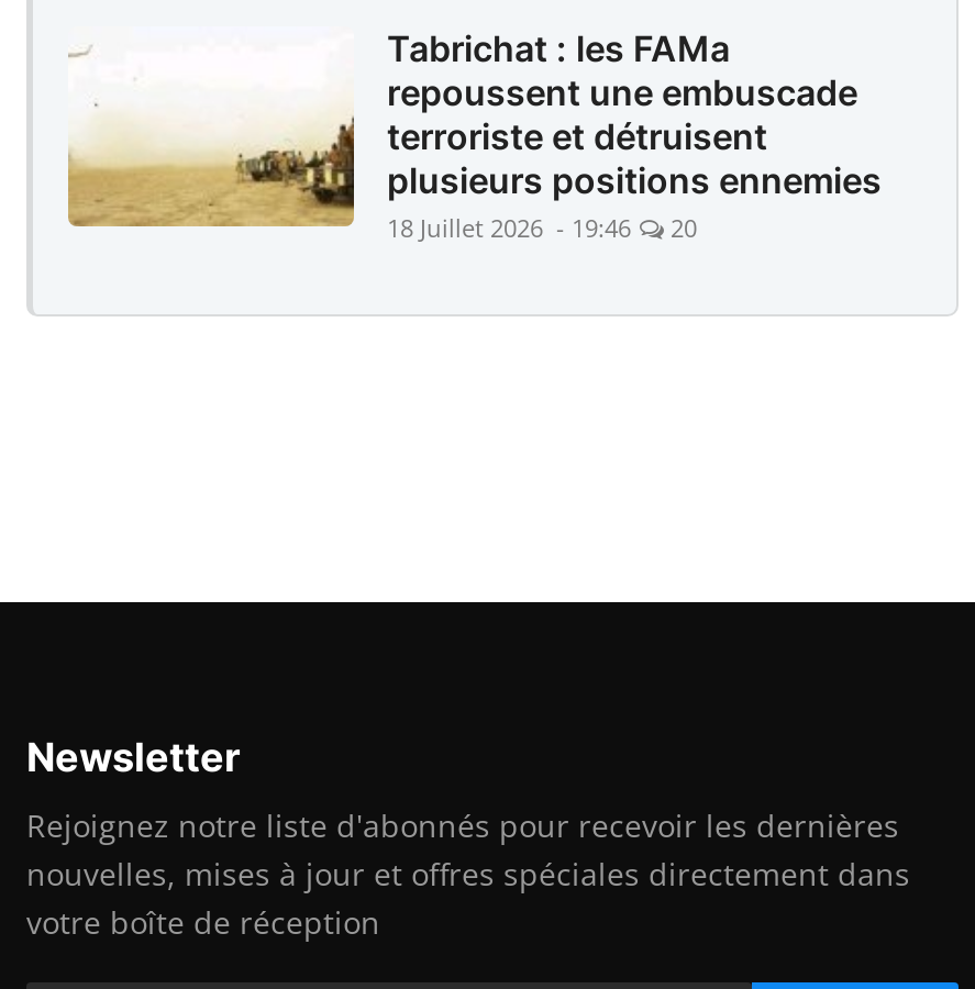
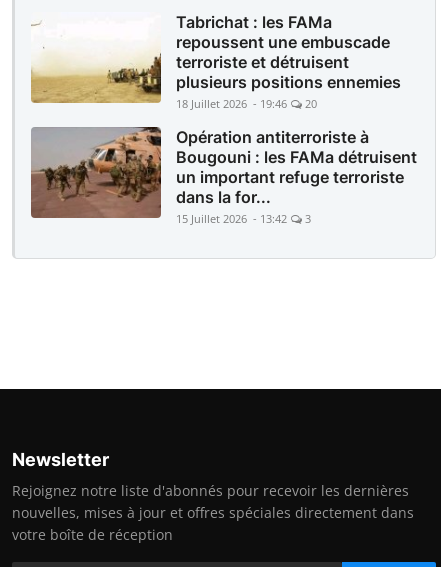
none -> [30,126,417,226] [image] | Opération antiterroriste à | Bougouni : les FAMa détruisent | un important refuge terroriste | dans la for... | 15 Juillet 2026 - 13:42 | 3

